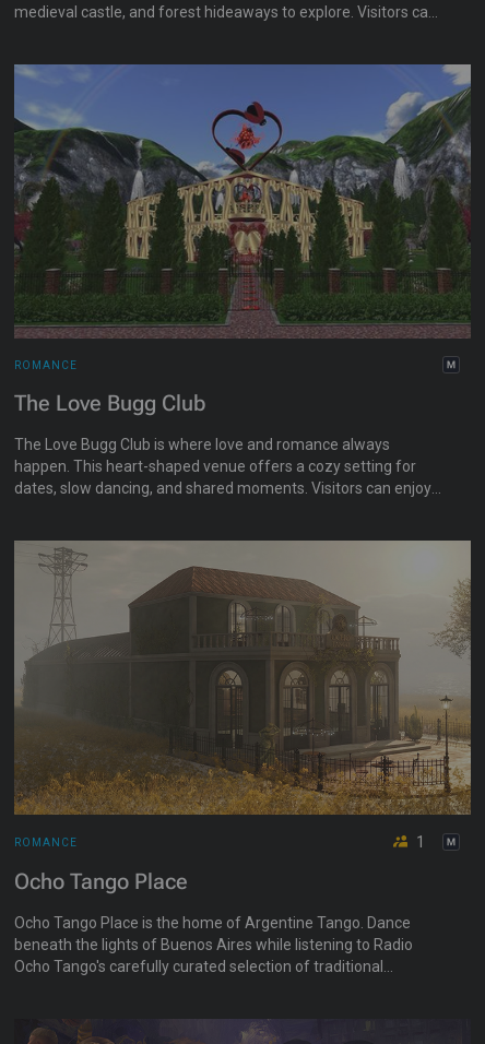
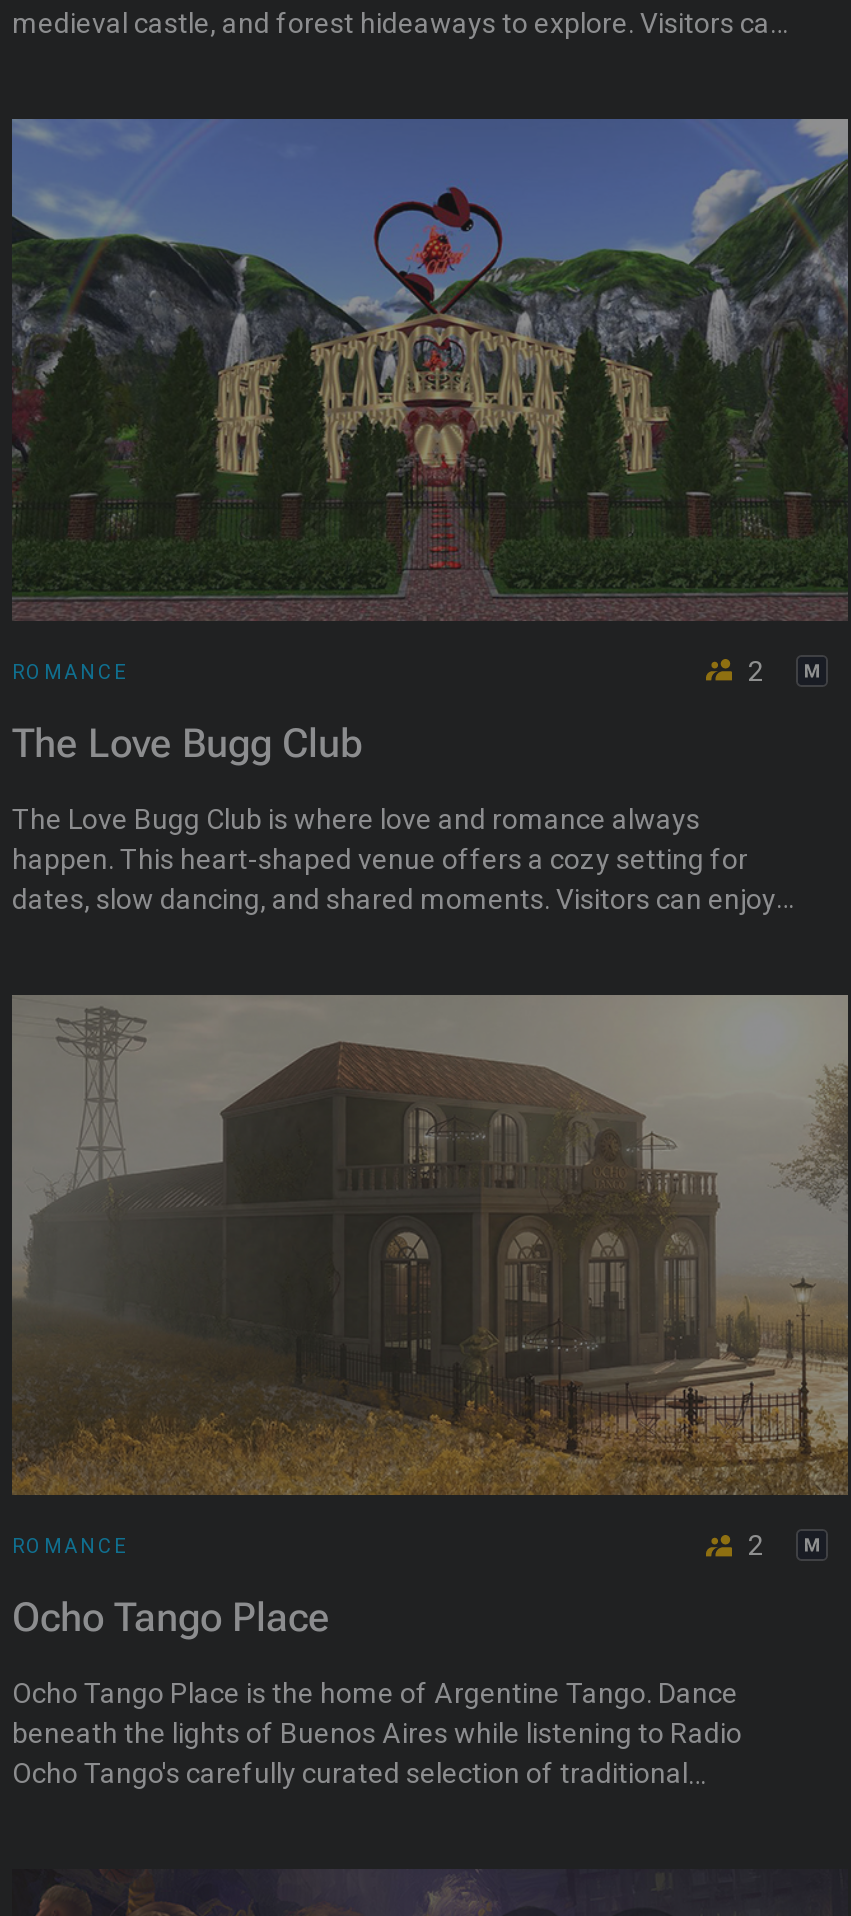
none -> [748,654,764,686] 2
[416,833,425,850] 1 -> [748,1529,764,1561] 2

